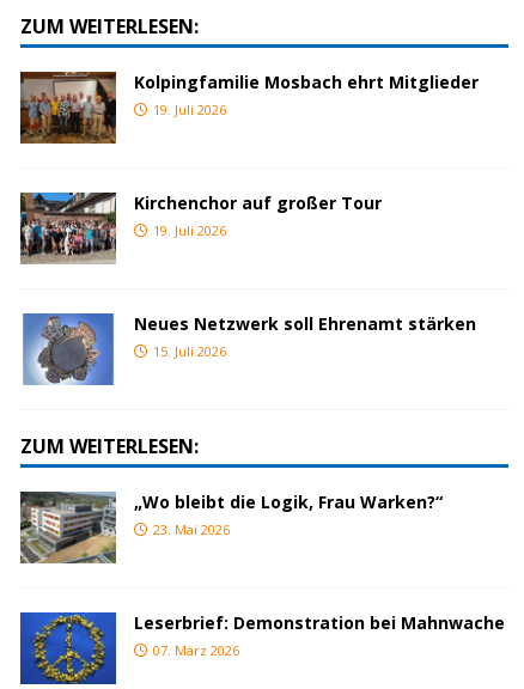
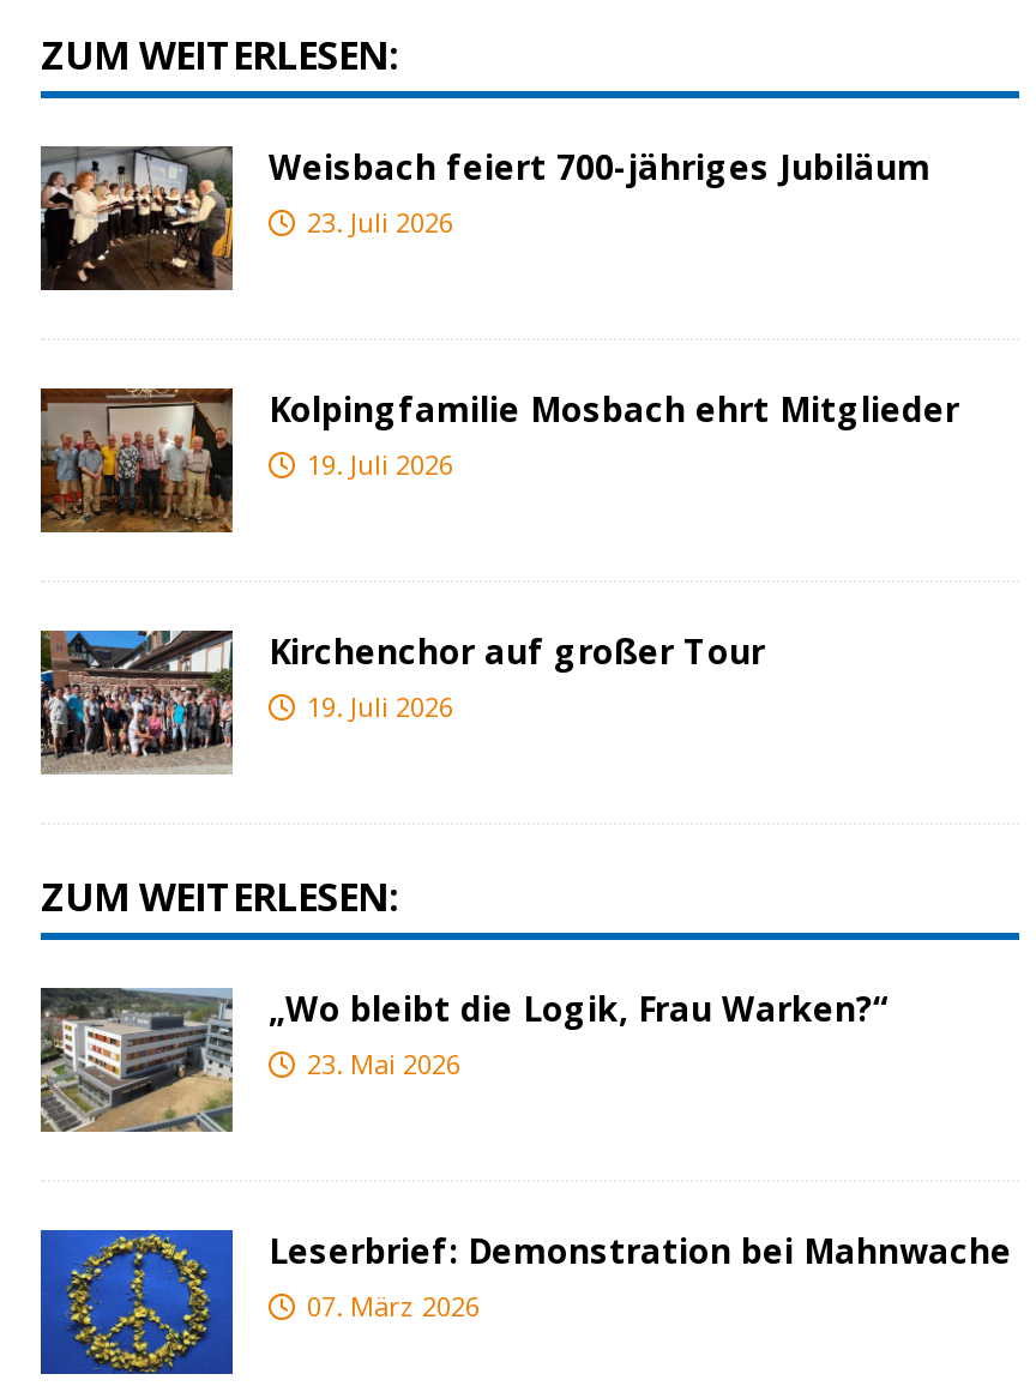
none -> [38,143,930,290] [image] | Weisbach feiert 700-jähriges Jubiläum | 23. Juli 2026
moved [19,70,479,239] -> [38,386,959,724]: [image] | Kolpingfamilie Mosbach ehrt Mitglieder | 19. Juli 2026 | Kirchenchor auf großer Tour | 19. Juli 2026
[20,312,476,386] [image] | Neues Netzwerk soll Ehrenamt stärken | 15. Juli 2026 -> none

